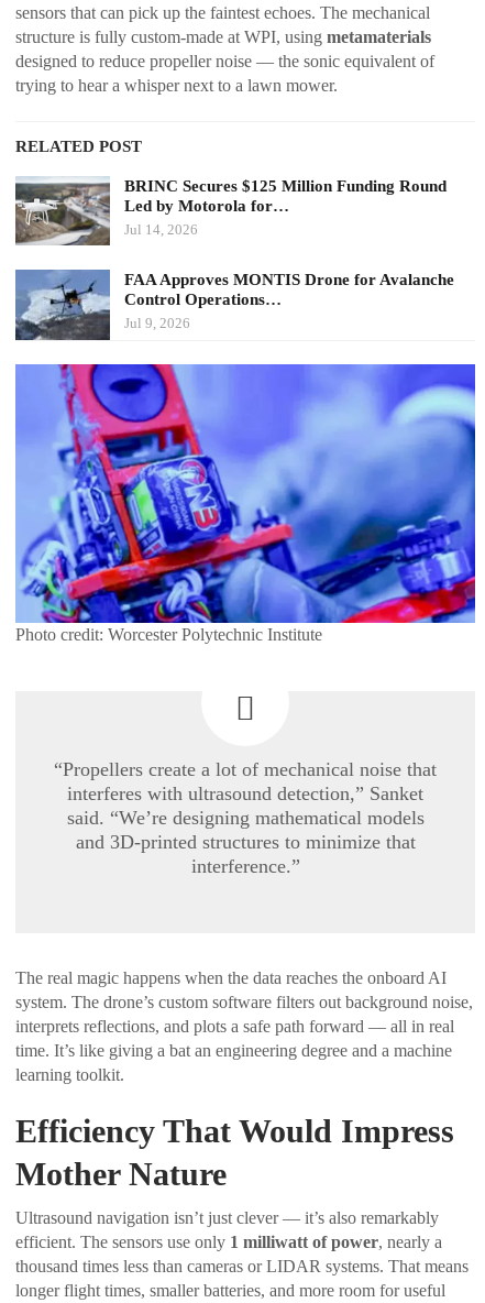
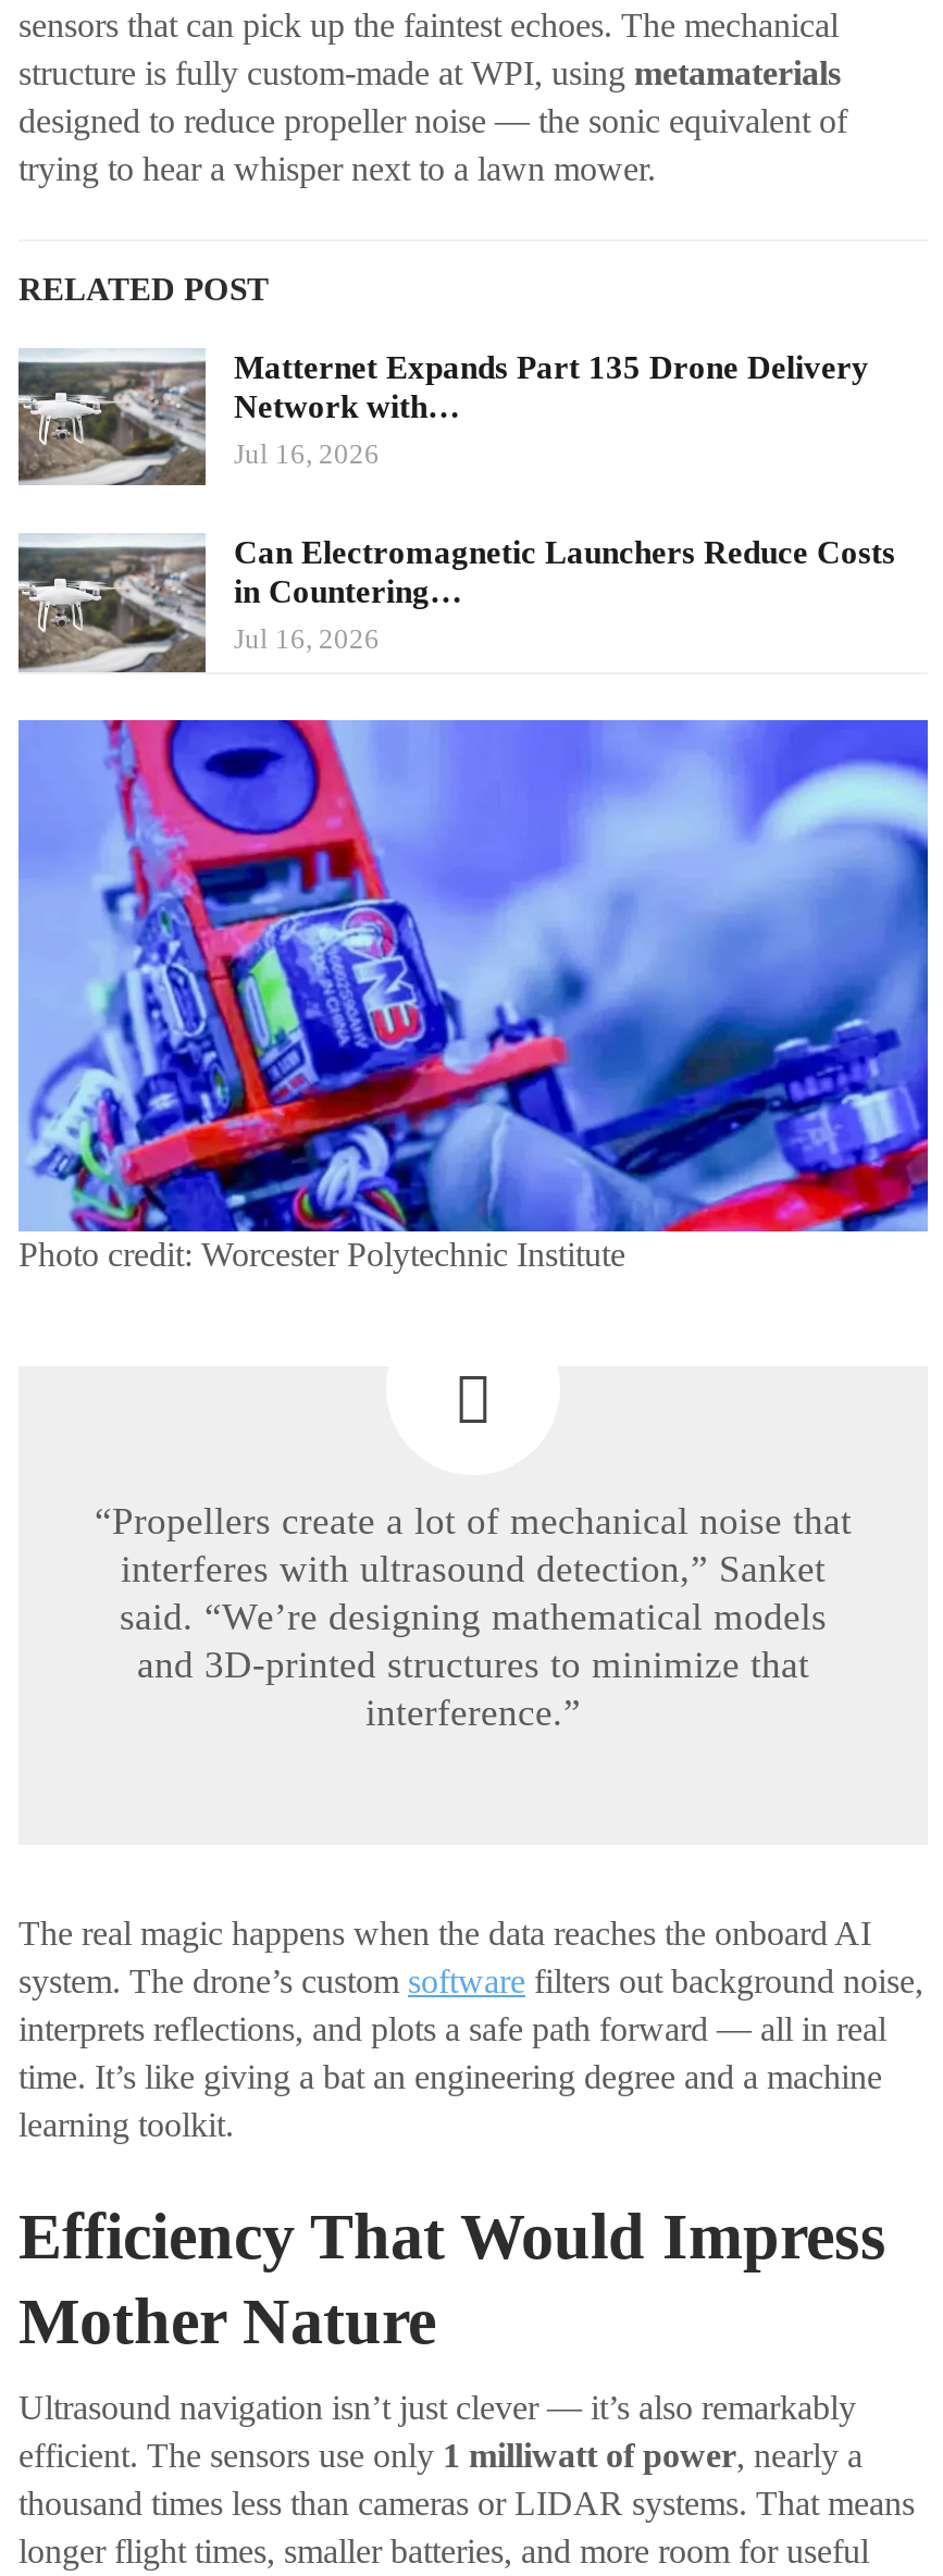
[124,177,447,237] BRINC Secures $125 Million Funding Round | Led by Motorola for… | Jul 14, 2026 -> [234,350,869,469] Matternet Expands Part 135 Drone Delivery | Network with… | Jul 16, 2026
[14,270,454,340] [image] | FAA Approves MONTIS Drone for Avalanche | Control Operations… | Jul 9, 2026 -> [16,535,895,672] [image] | Can Electromagnetic Launchers Reduce Costs | in Countering… | Jul 16, 2026

